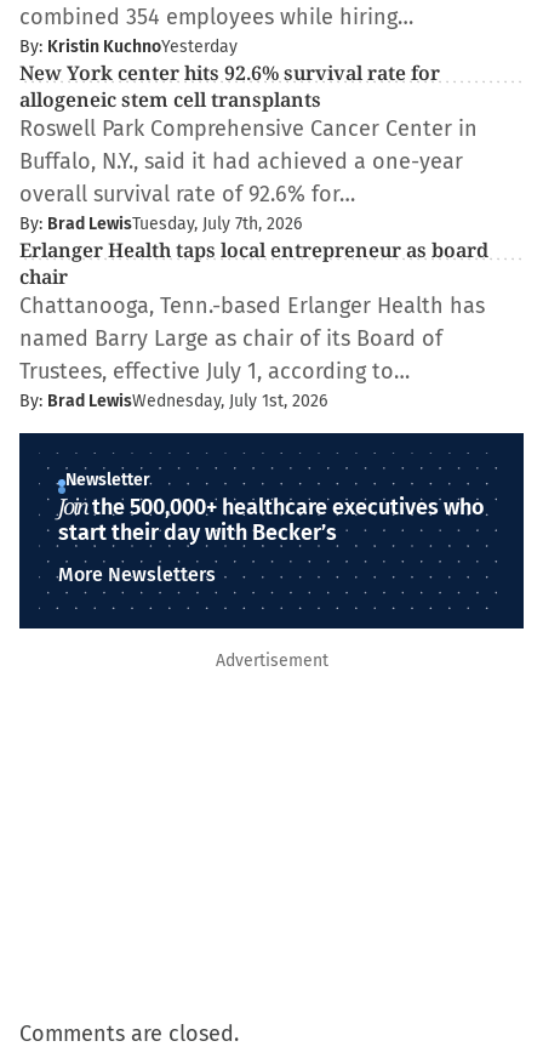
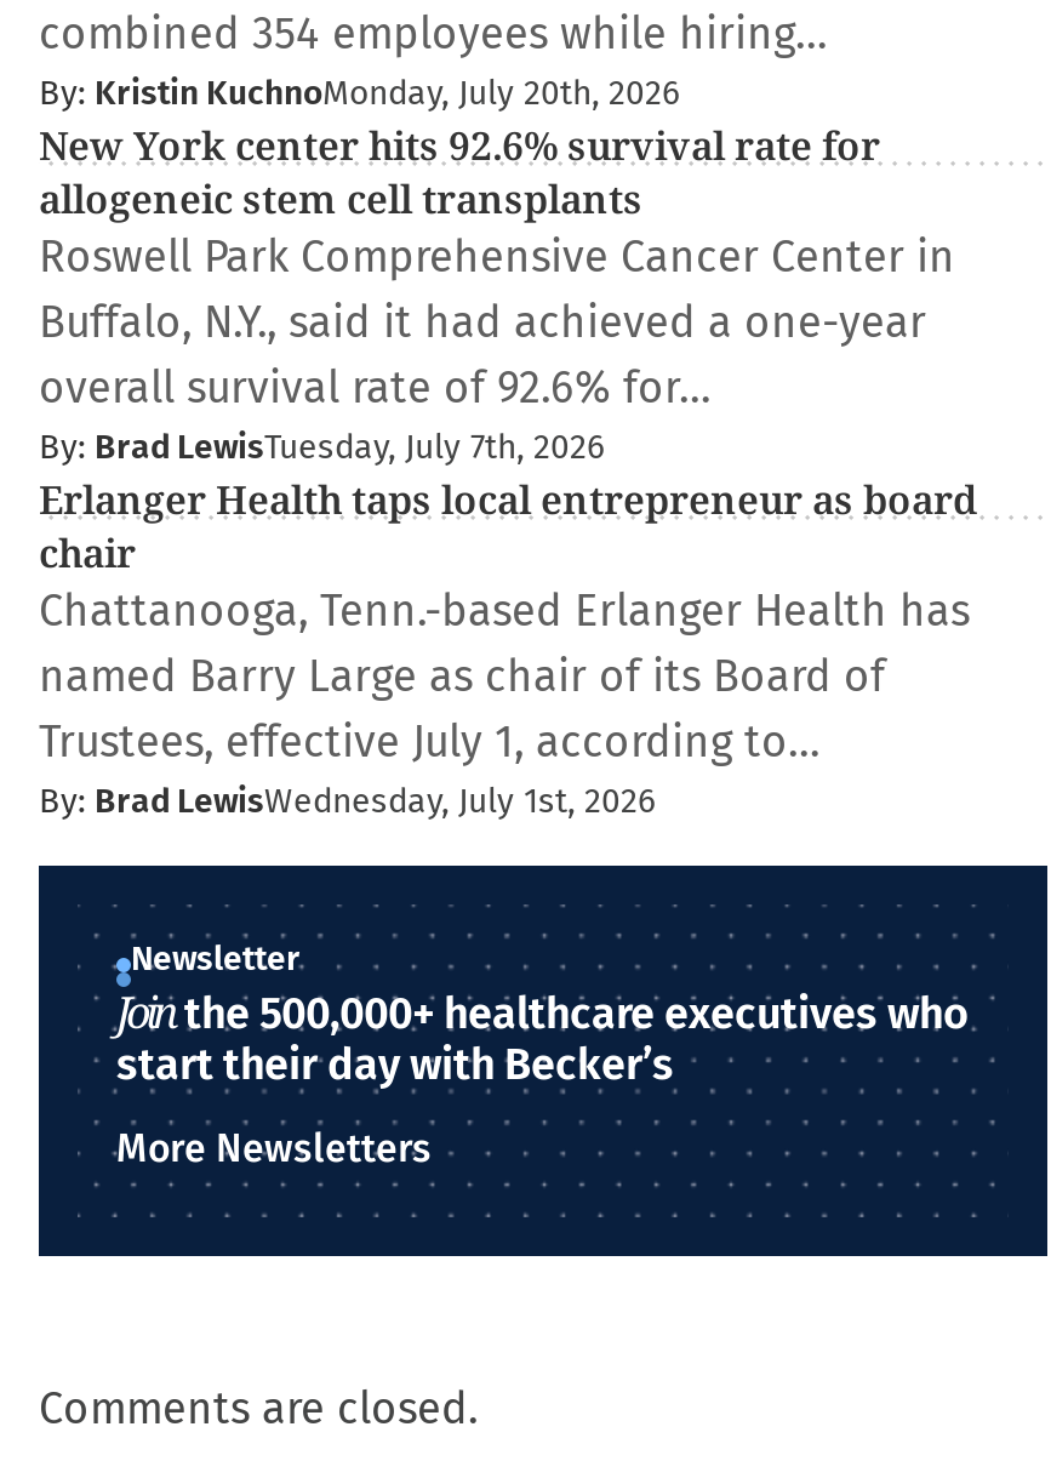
[19,36,238,57] By: Kristin KuchnoYesterday -> [39,73,679,114] By: Kristin KuchnoMonday, July 20th, 2026
[215,650,328,671] Advertisement -> none

